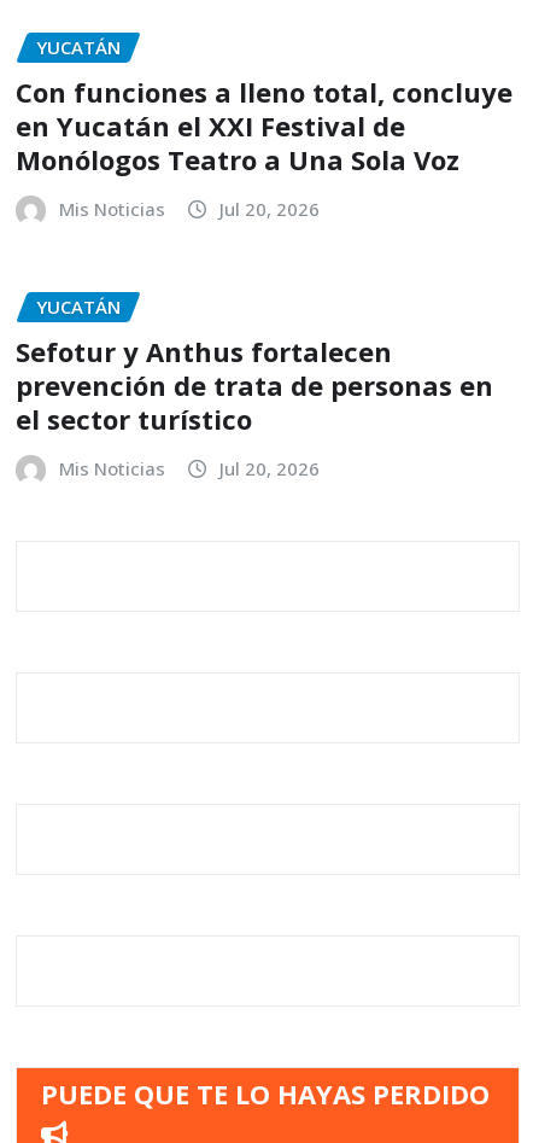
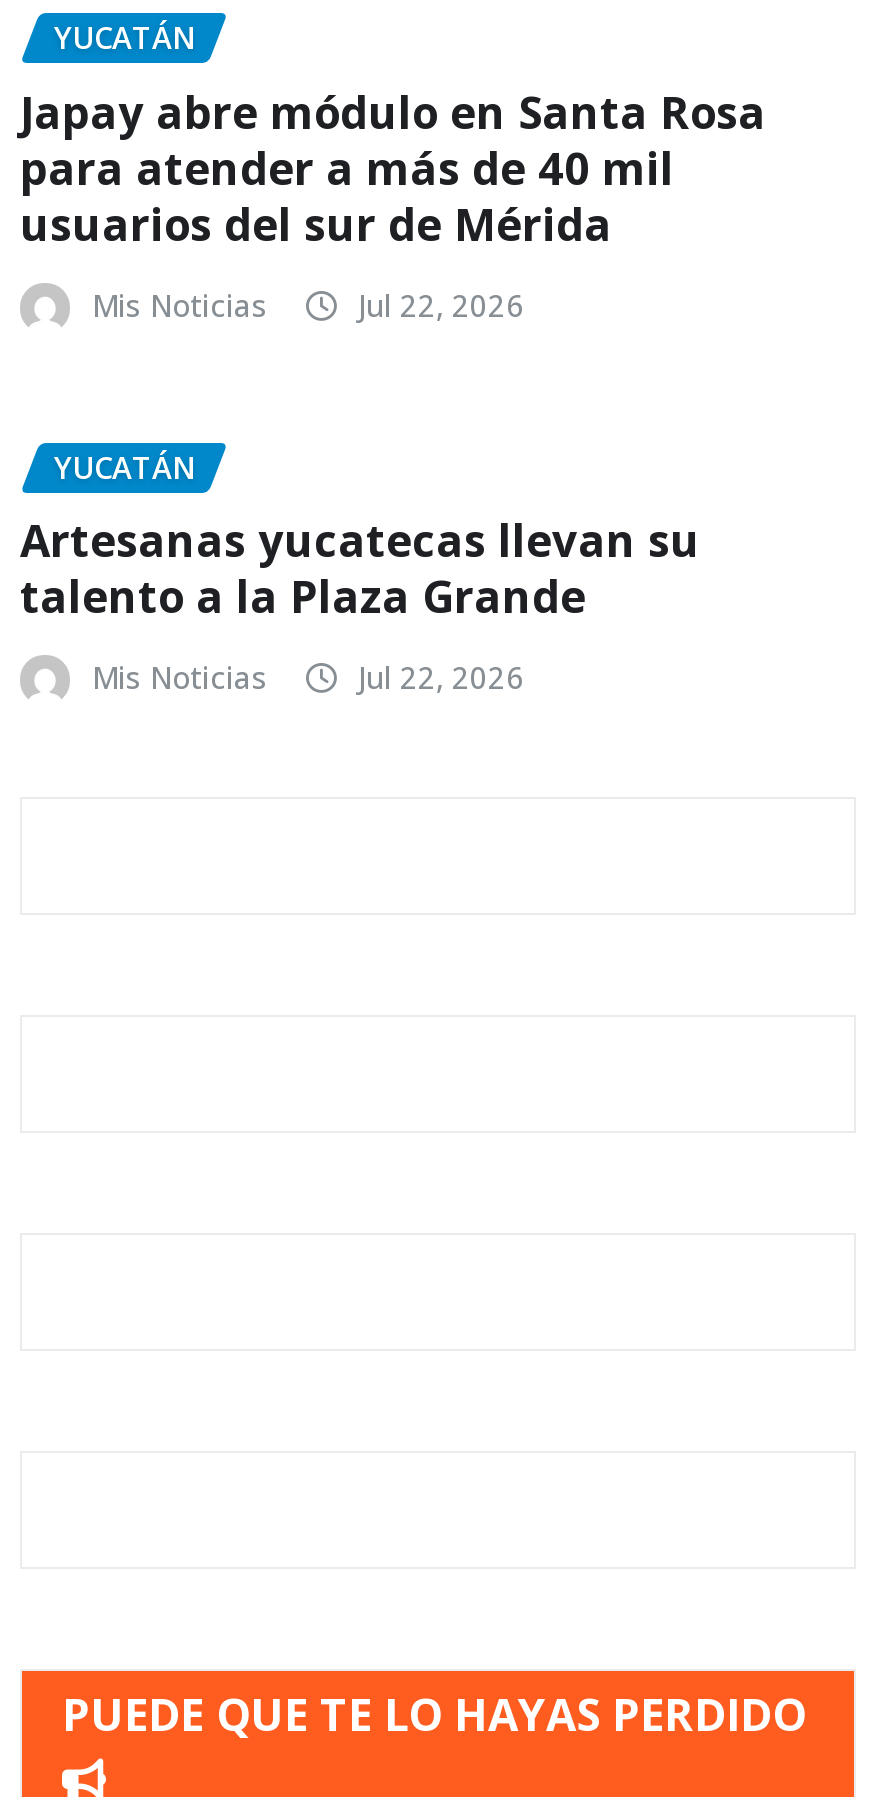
[16,74,512,177] Con funciones a lleno total, concluye | en Yucatán el XXI Festival de | Monólogos Teatro a Una Sola Voz -> [20,81,766,253] Japay abre módulo en Santa Rosa | para atender a más de 40 mil | usuarios del sur de Mérida
[219,197,320,221] Jul 20, 2026 -> [358,285,524,325] Jul 22, 2026
[16,333,493,436] Sefotur y Anthus fortalecen | prevención de trata de personas en | el sector turístico -> [20,510,700,626] Artesanas yucatecas llevan su | talento a la Plaza Grande
[219,456,320,480] Jul 20, 2026 -> [358,658,524,698] Jul 22, 2026

